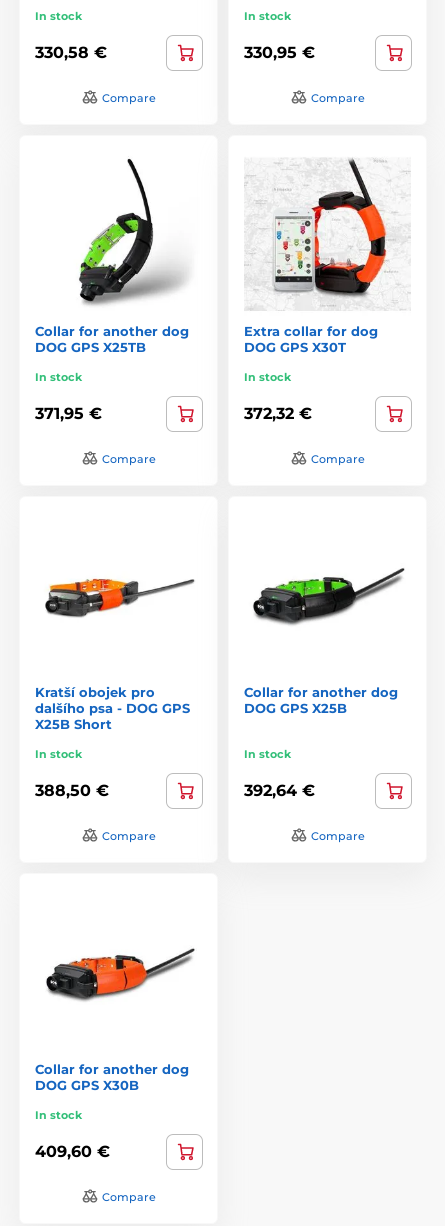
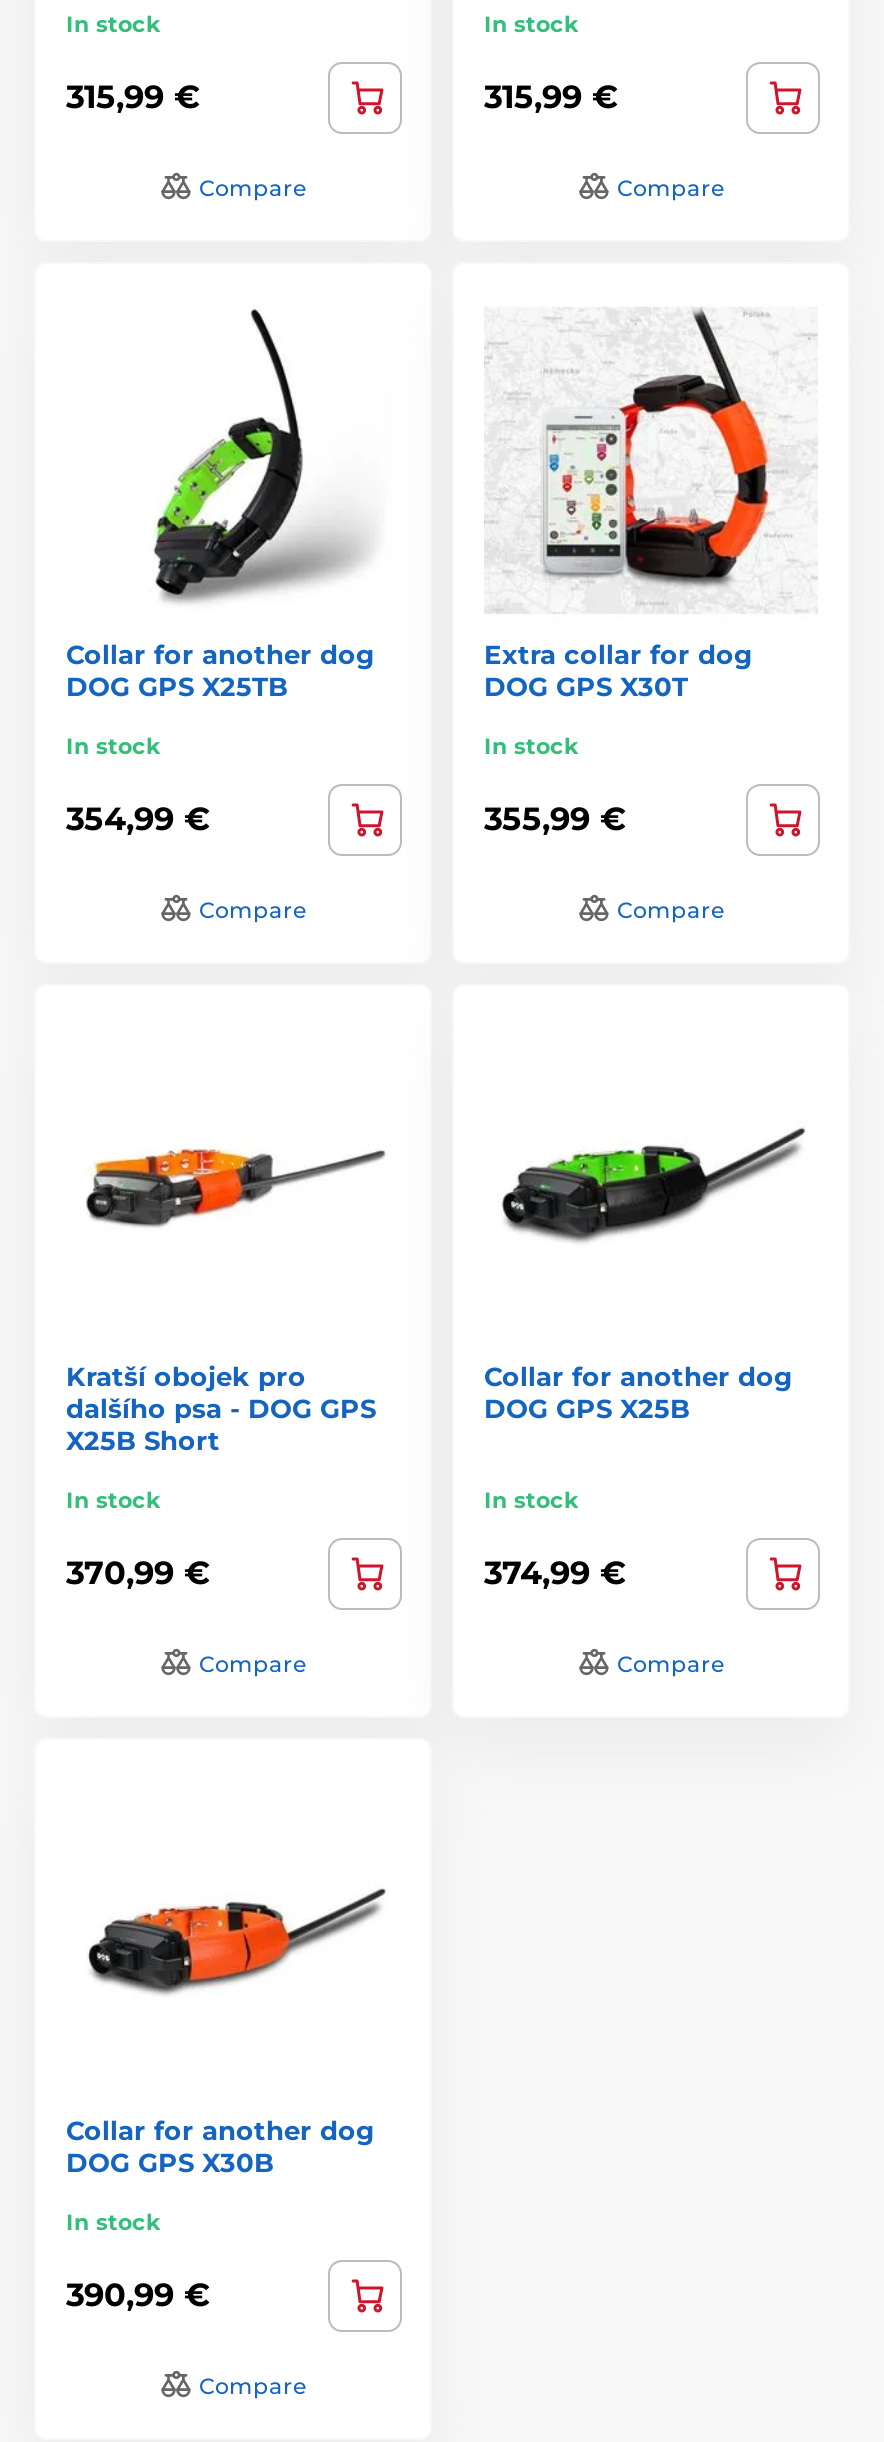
[35,43,107,62] 330,58 € -> [66,78,200,116] 315,99 €
[244,43,315,62] 330,95 € -> [484,78,618,116] 315,99 €
[35,404,102,423] 371,95 € -> [66,800,210,838] 354,99 €
[244,404,312,423] 372,32 € -> [484,800,626,838] 355,99 €
[35,781,109,800] 388,50 € -> [66,1554,210,1592] 370,99 €
[244,781,315,800] 392,64 € -> [484,1554,626,1592] 374,99 €
[35,1142,110,1161] 409,60 € -> [66,2276,210,2314] 390,99 €

